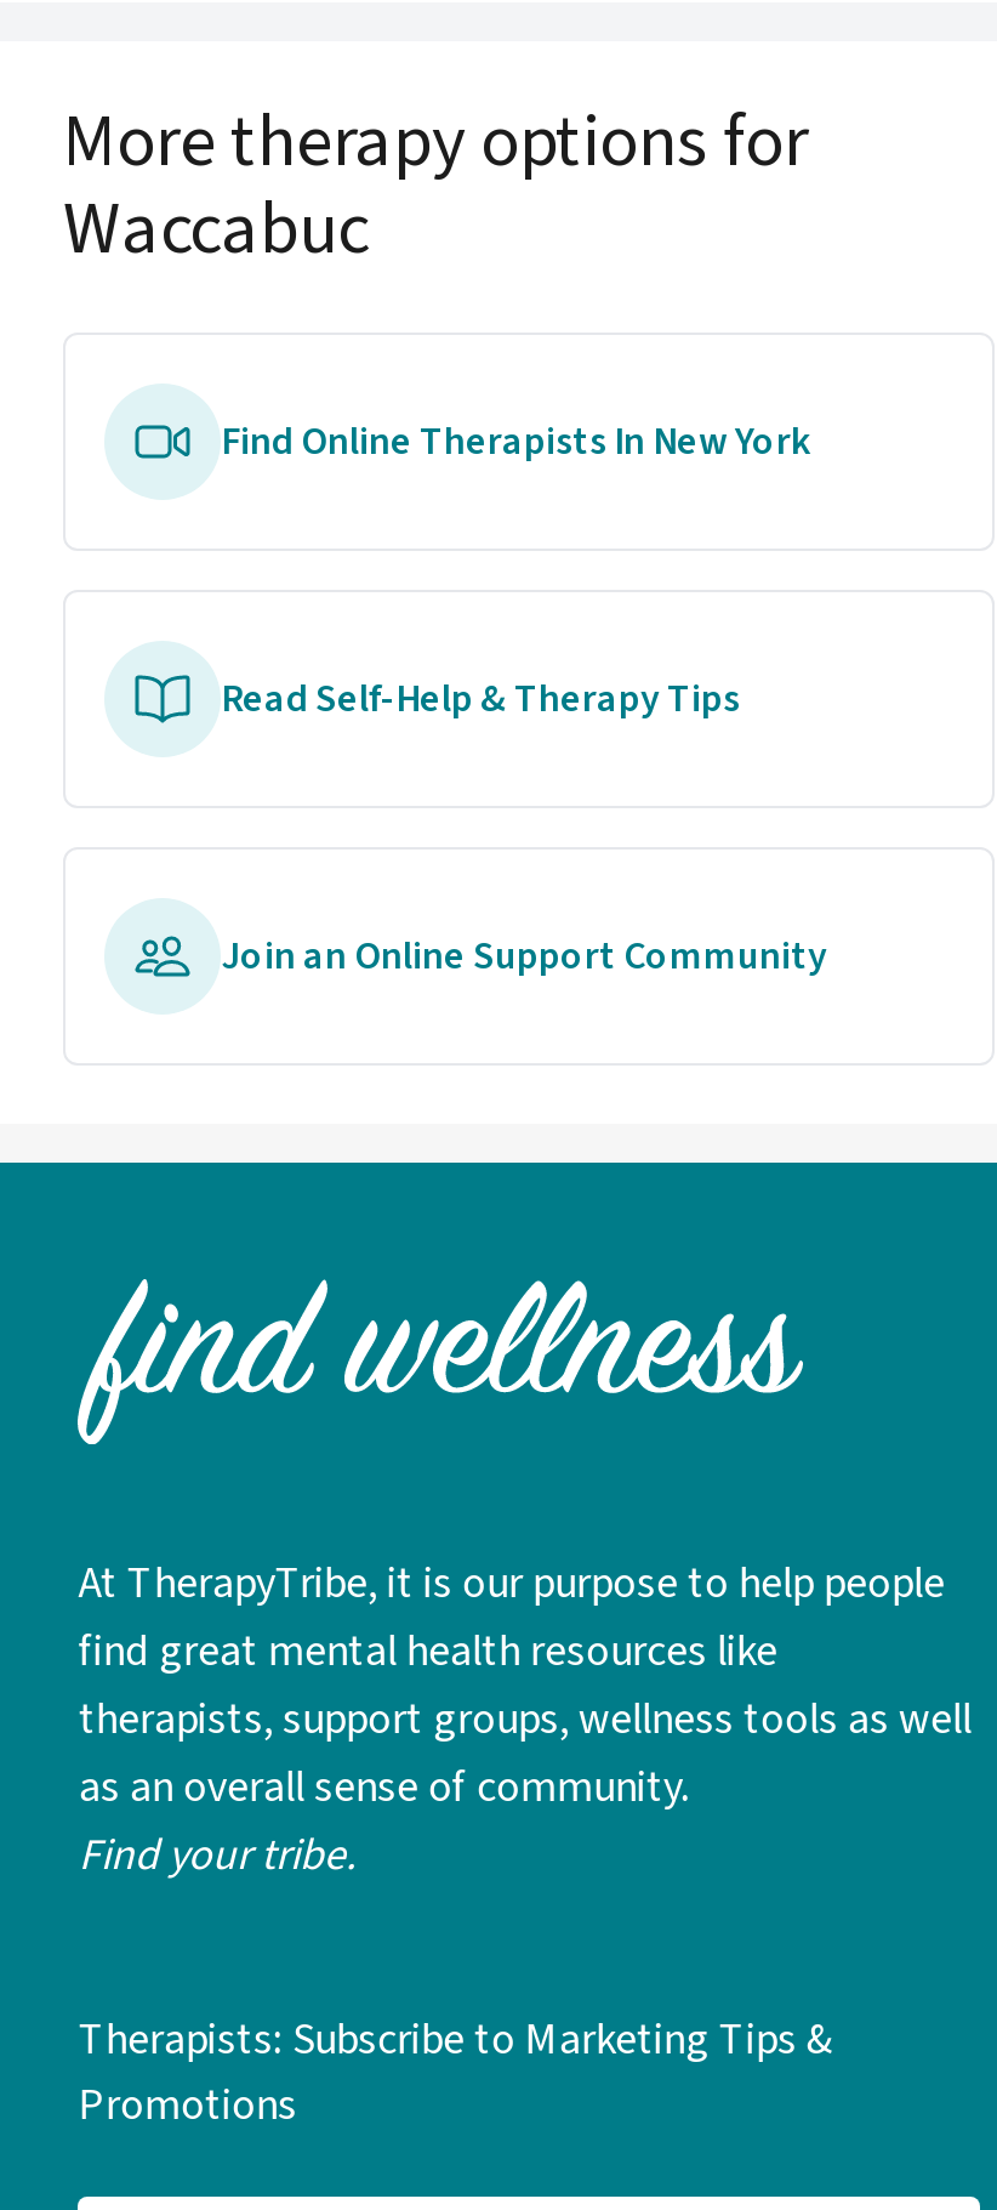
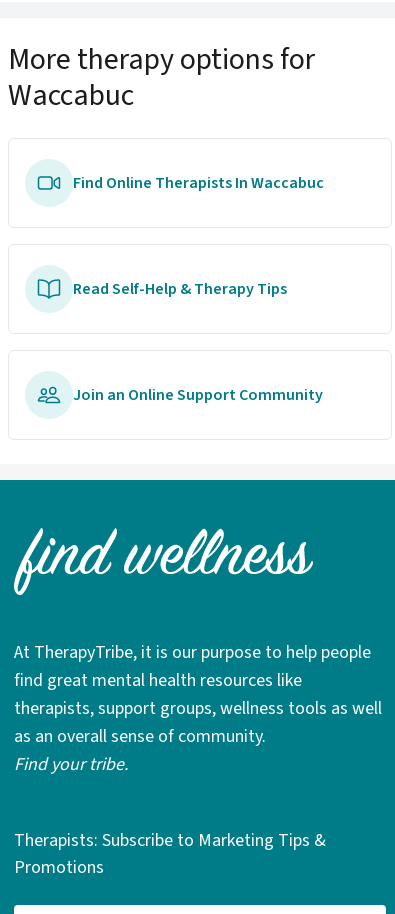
[221,416,810,469] Find Online Therapists In New York -> [73,172,324,194] Find Online Therapists In Waccabuc

